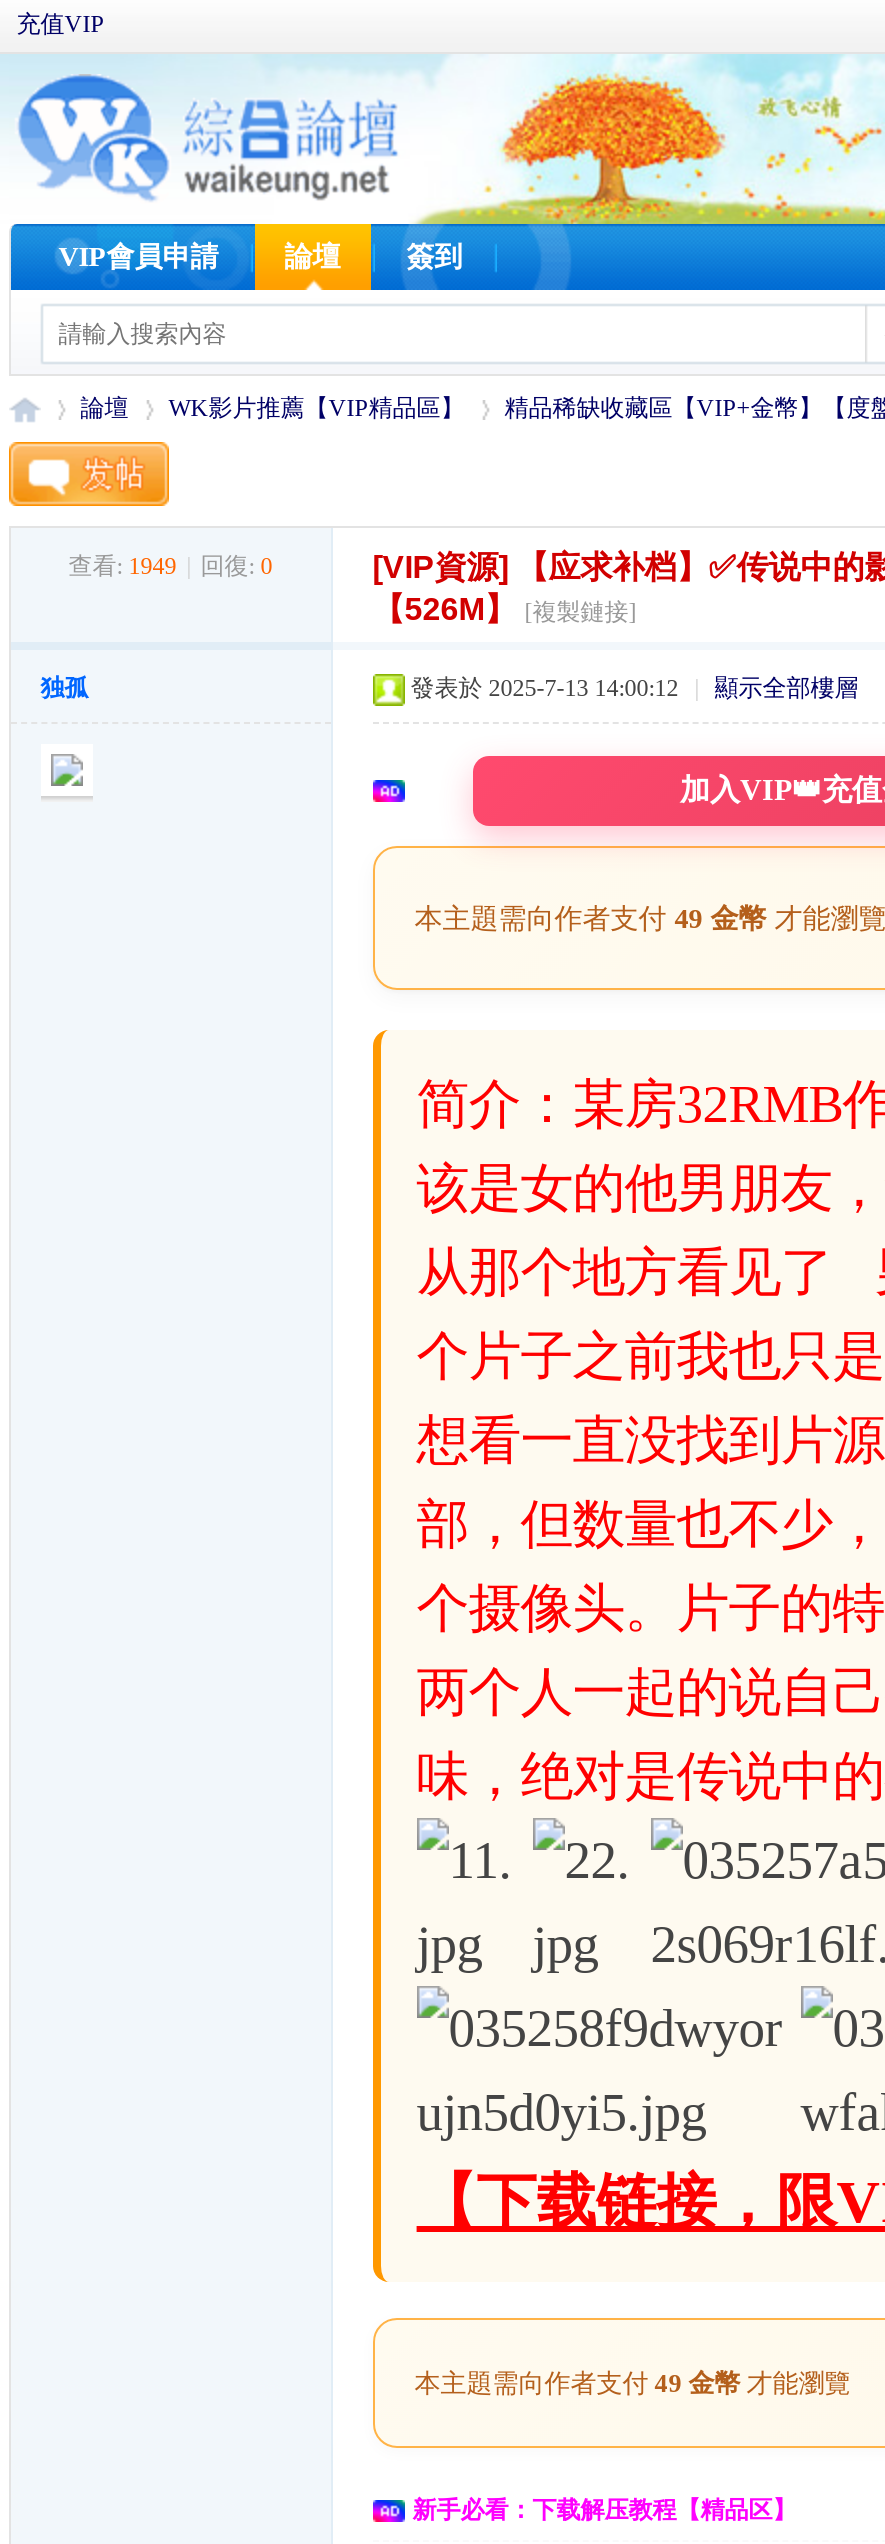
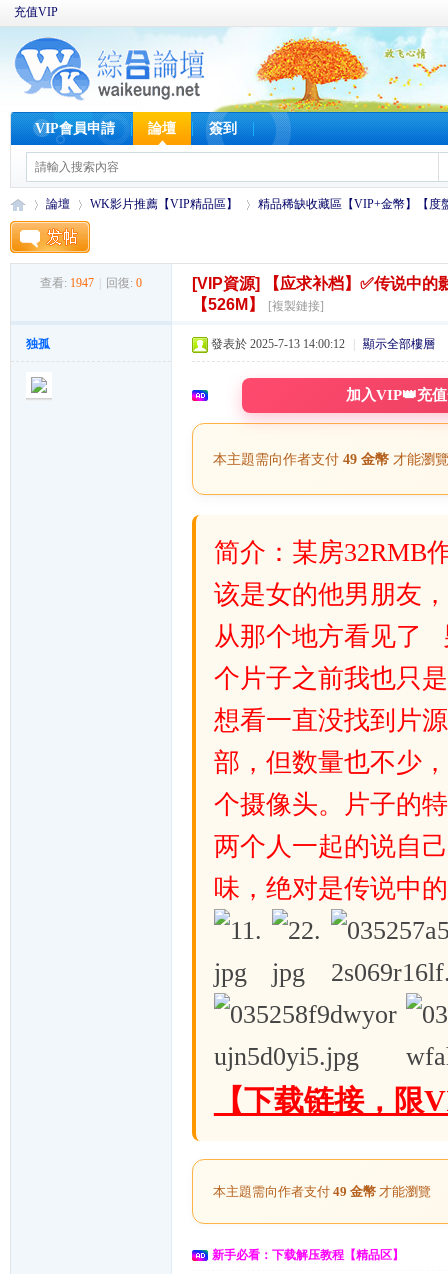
[69,552,177,580] 查看: 1949 -> [40,276,94,290] 查看: 1947

